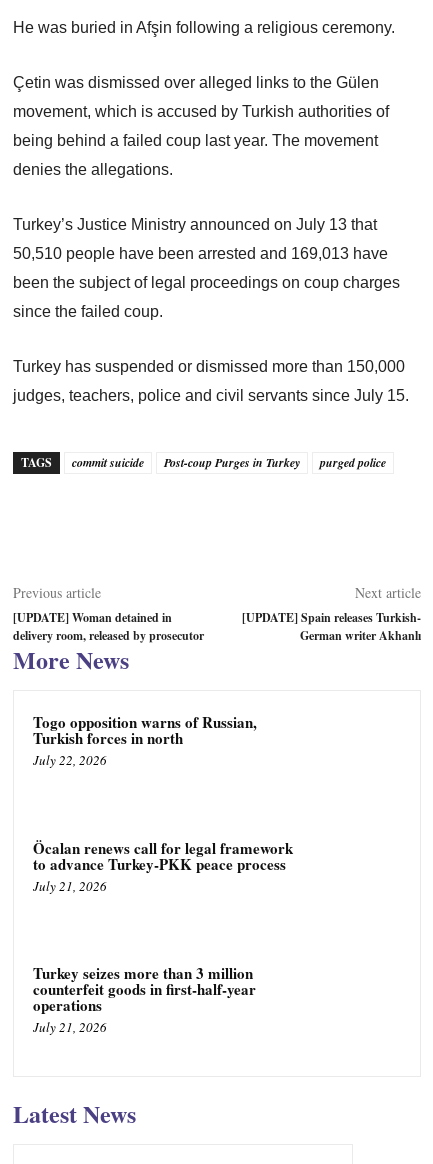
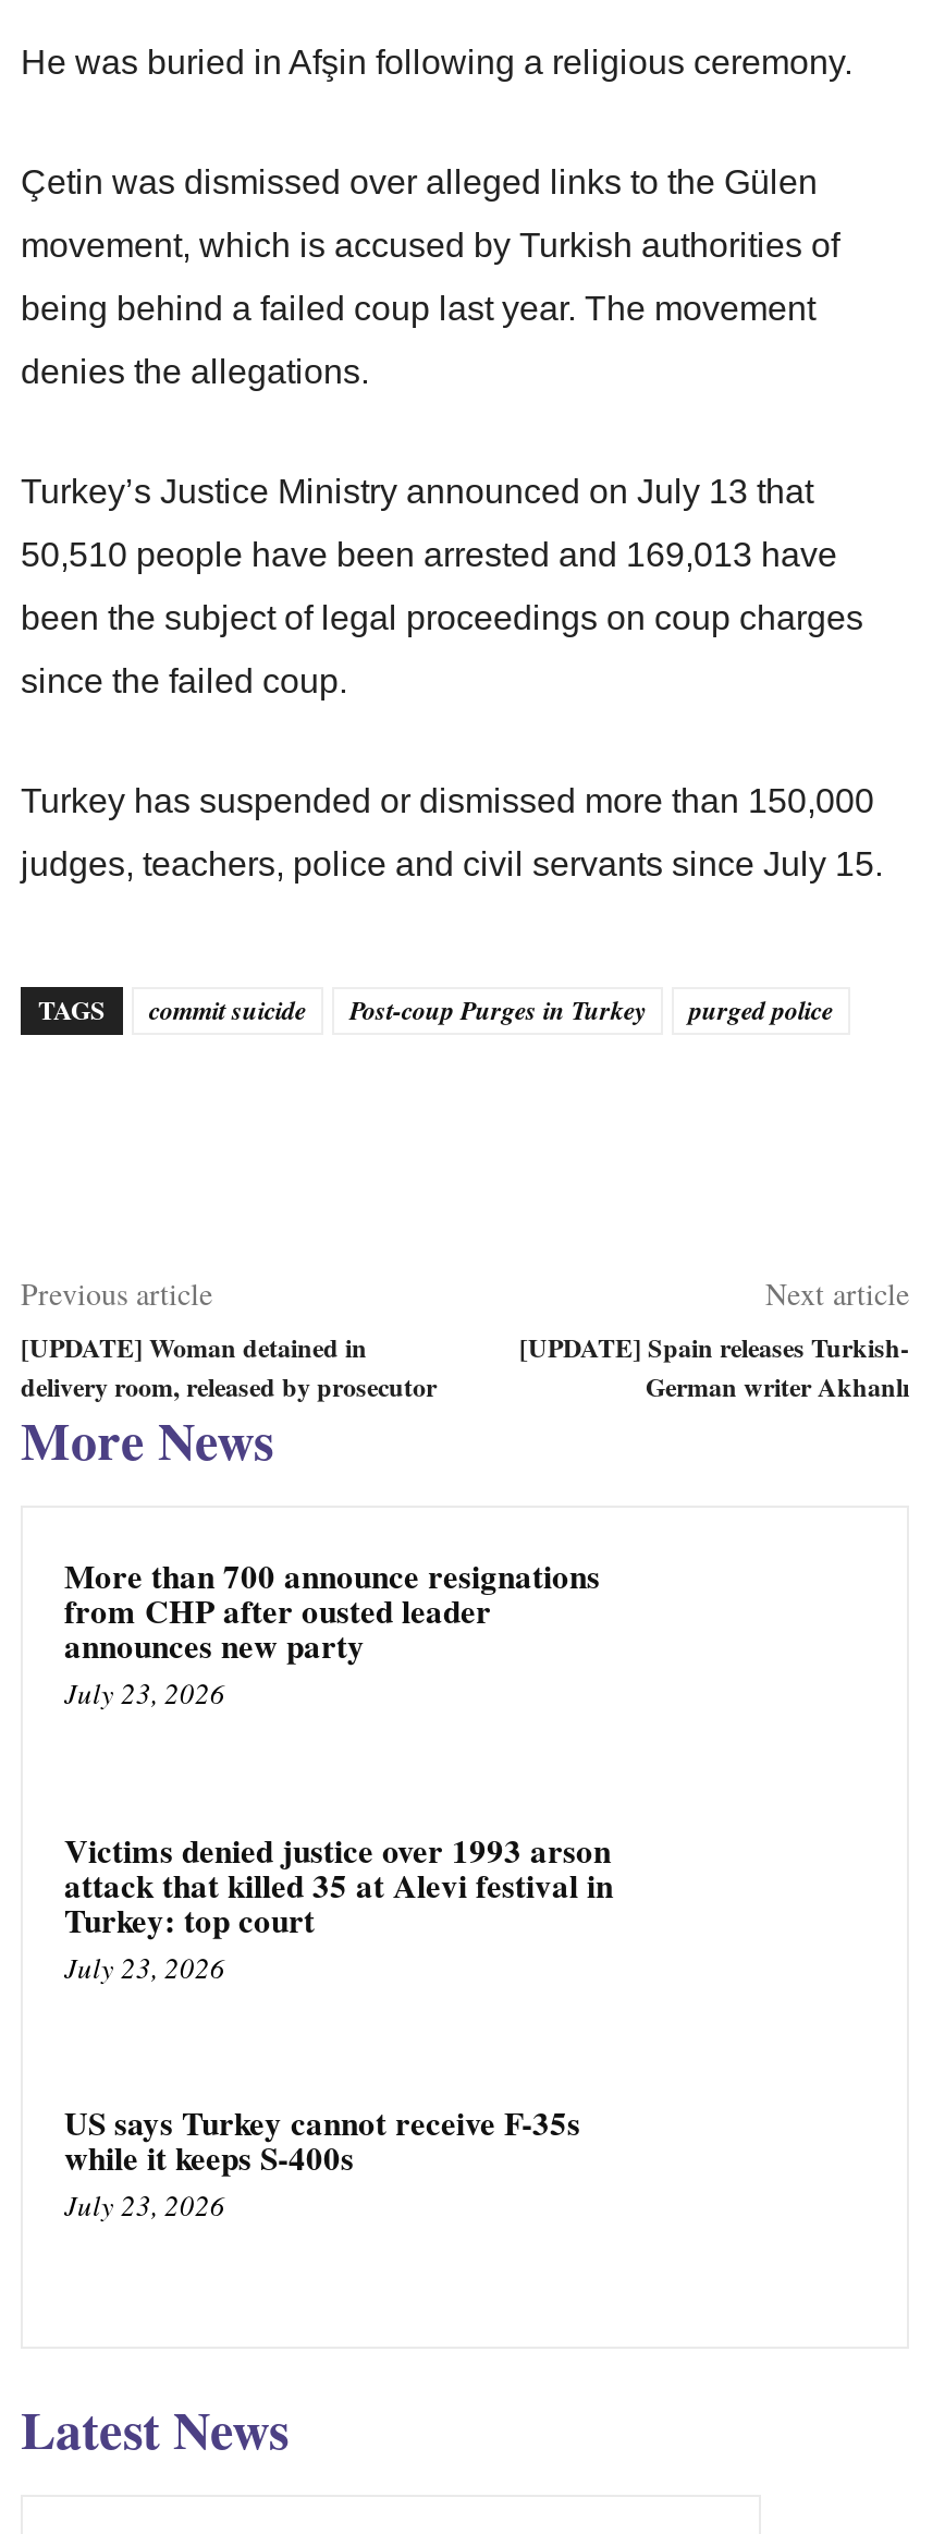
[33,711,257,769] Togo opposition warns of Russian, | Turkish forces in north | July 22, 2026 -> [64,1552,600,1713] More than 700 announce resignations | from CHP after ousted leader | announces new party | July 23, 2026
[33,837,293,895] Öcalan renews call for legal framework | to advance Turkey-PKK peace process | July 21, 2026 -> [64,1825,613,1987] Victims denied justice over 1993 arson | attack that killed 35 at Alevi festival in | Turkey: top court | July 23, 2026
[33,962,256,1036] Turkey seizes more than 3 million | counterfeit goods in first-half-year | operations | July 21, 2026 -> [64,2099,580,2226] US says Turkey cannot receive F-35s | while it keeps S-400s | July 23, 2026

